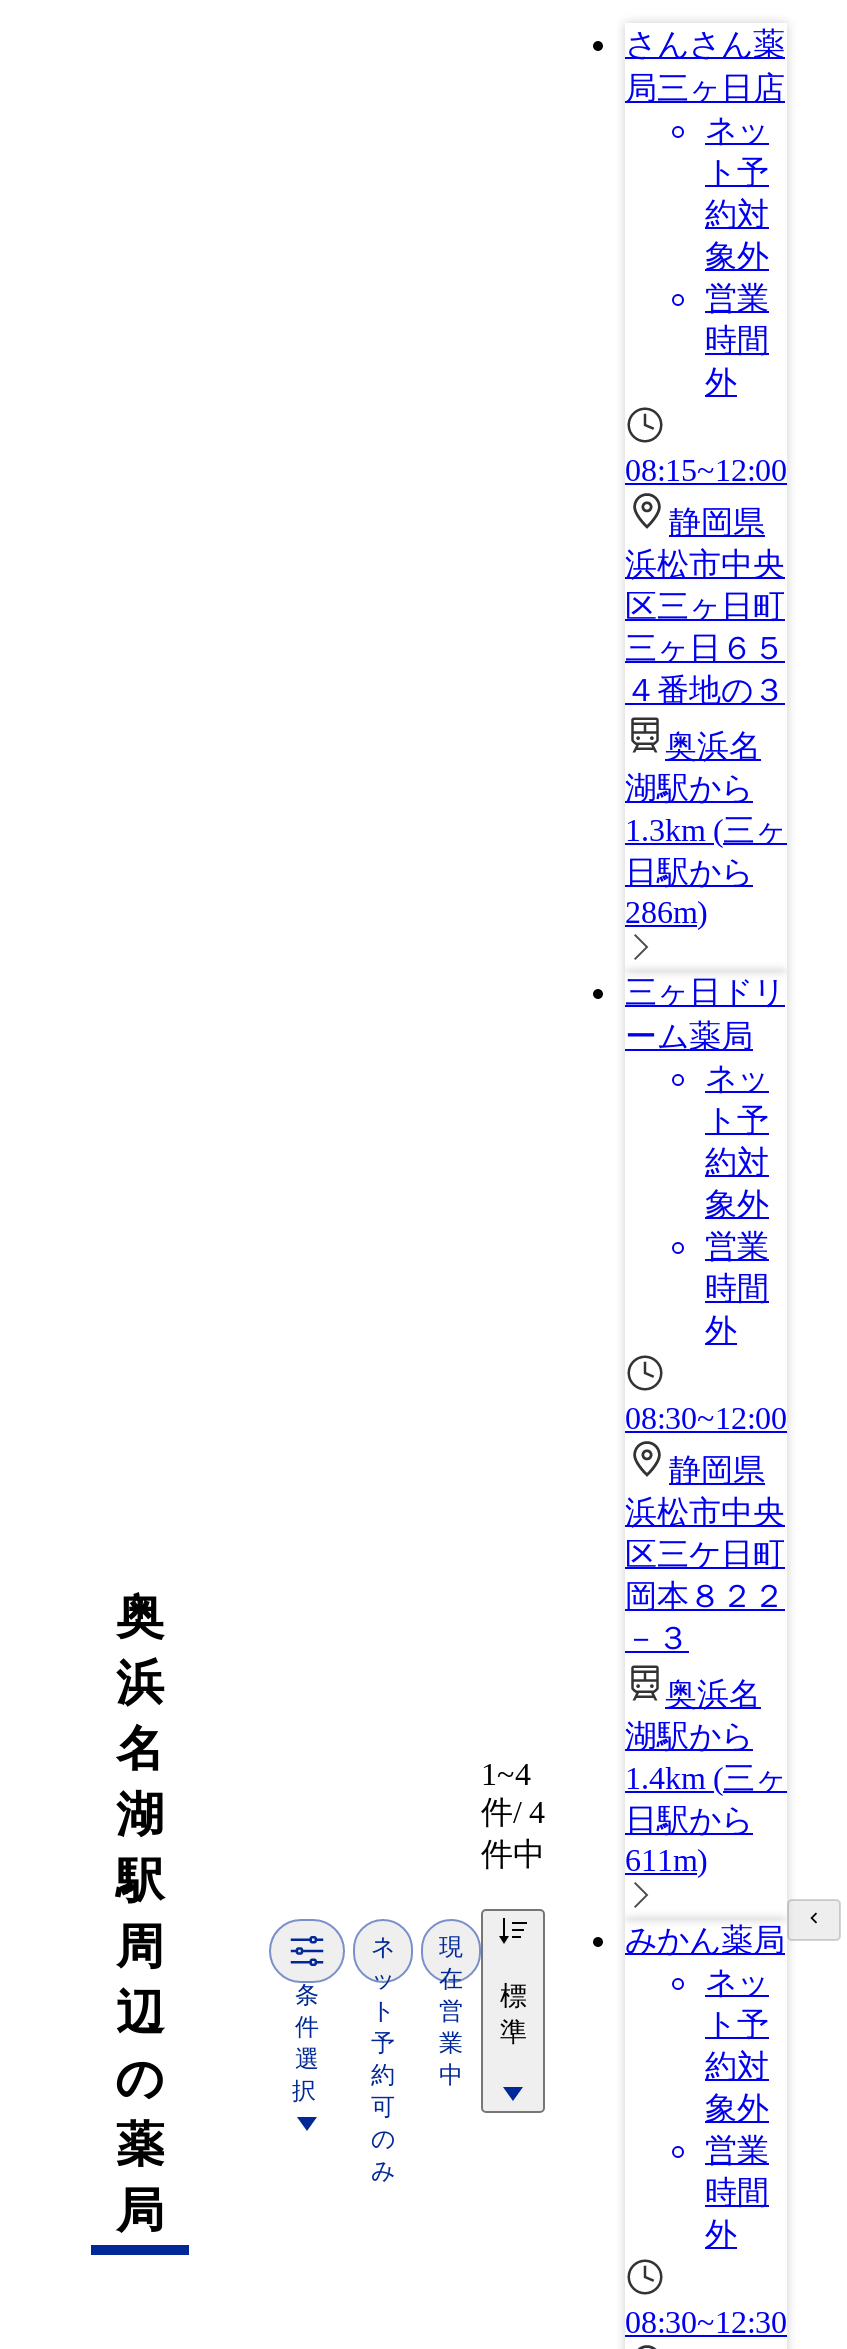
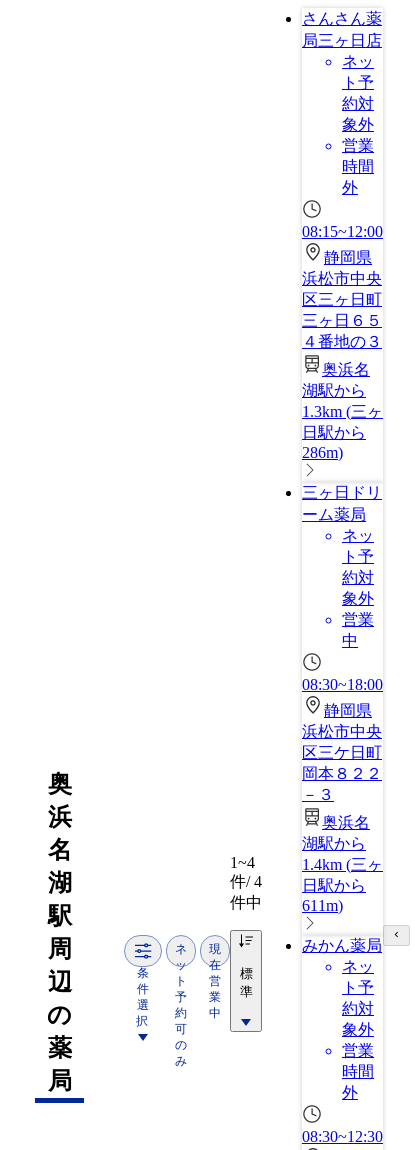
[705,1271,769,1347] 時間 | 外 -> [342,632,358,649] 中
[625,1401,787,1435] 08:30~12:00 -> [302,676,383,693] 08:30~18:00

